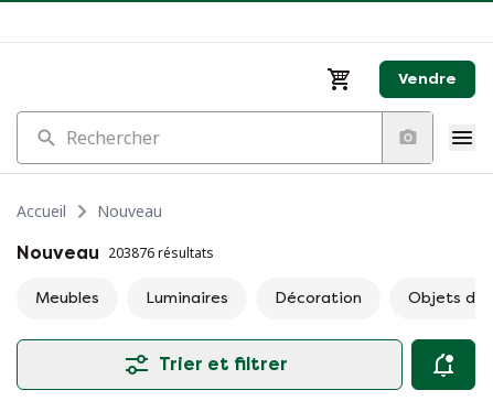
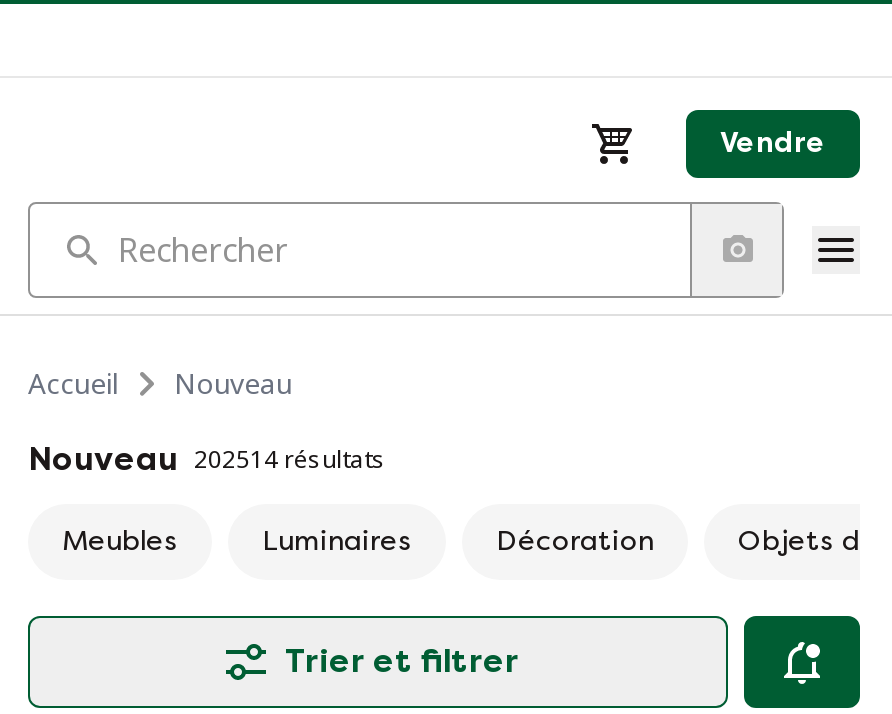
[17,242,214,263] Nouveau 203876 résultats -> [28,440,386,478] Nouveau 202514 résultats

